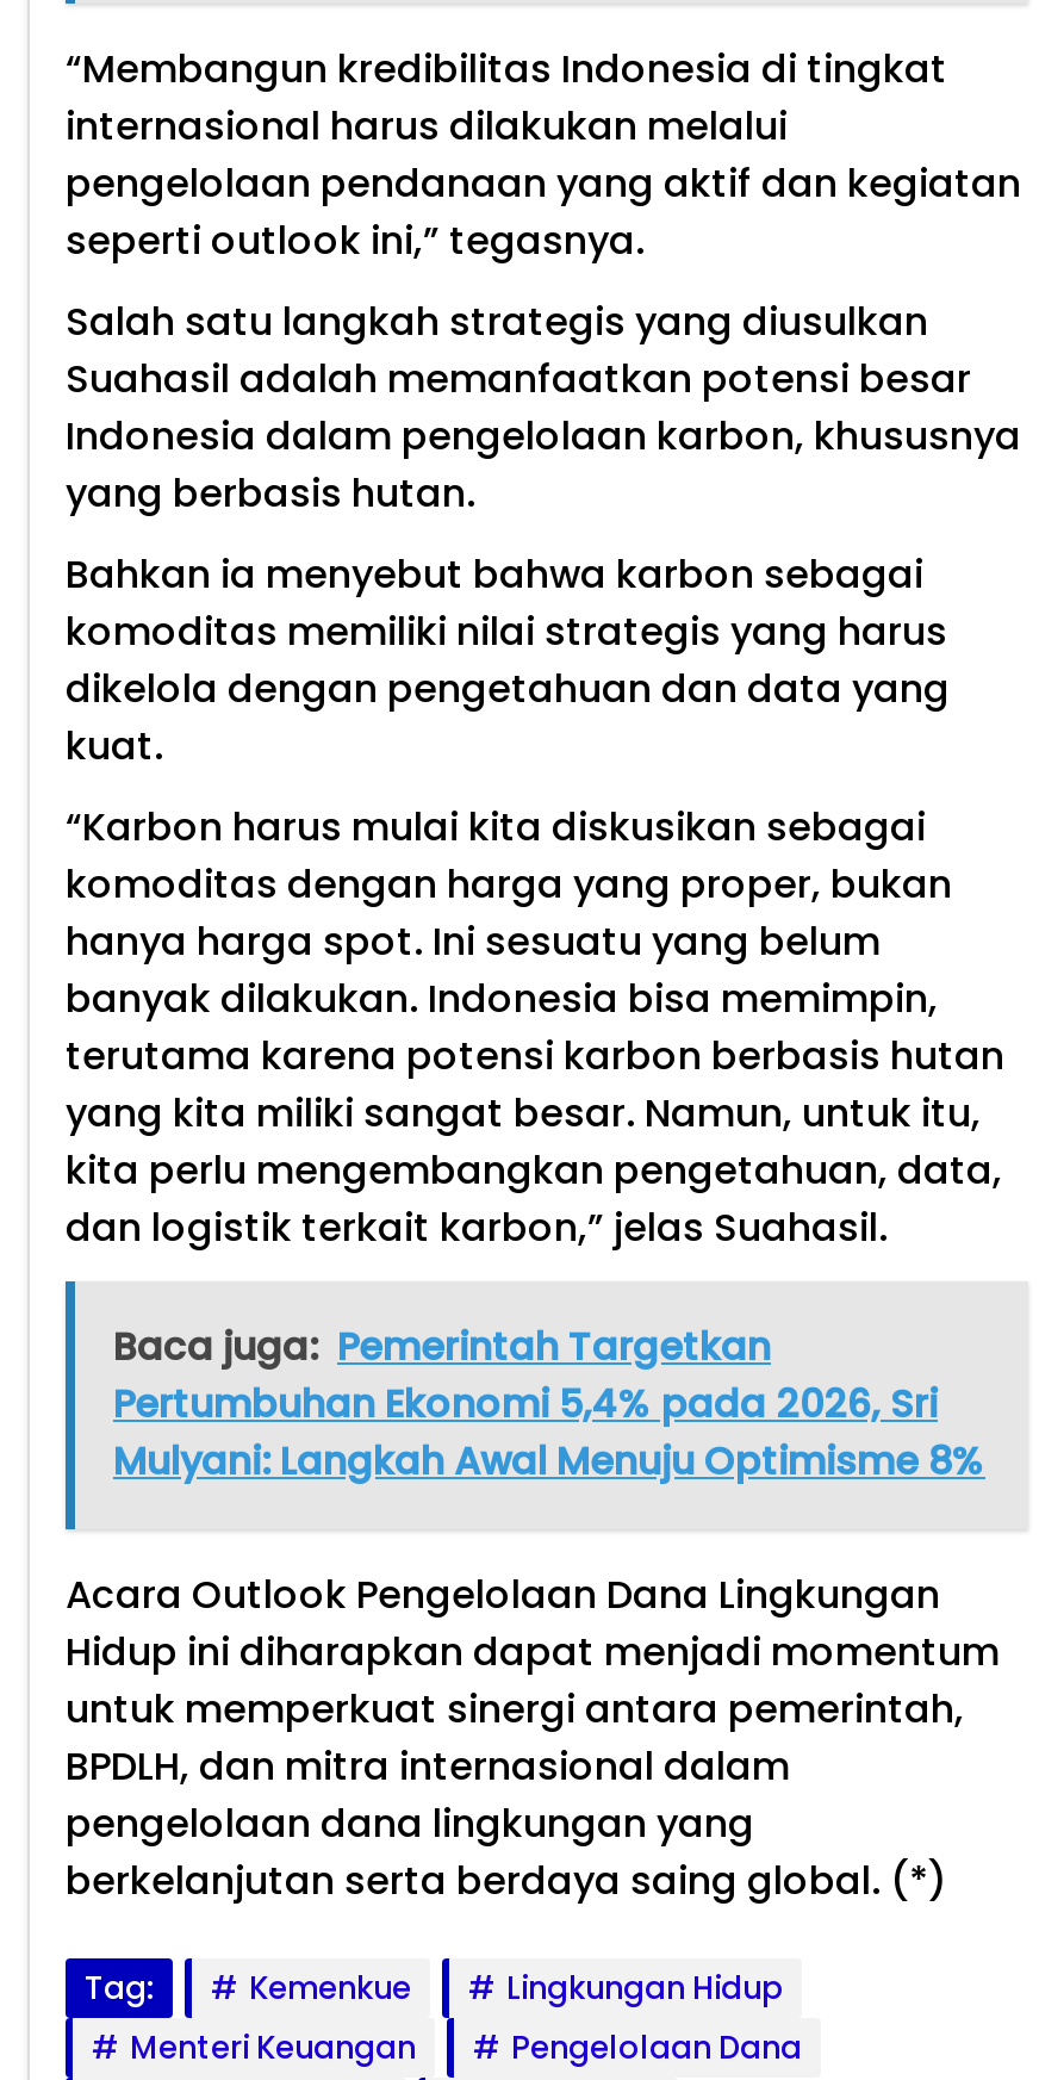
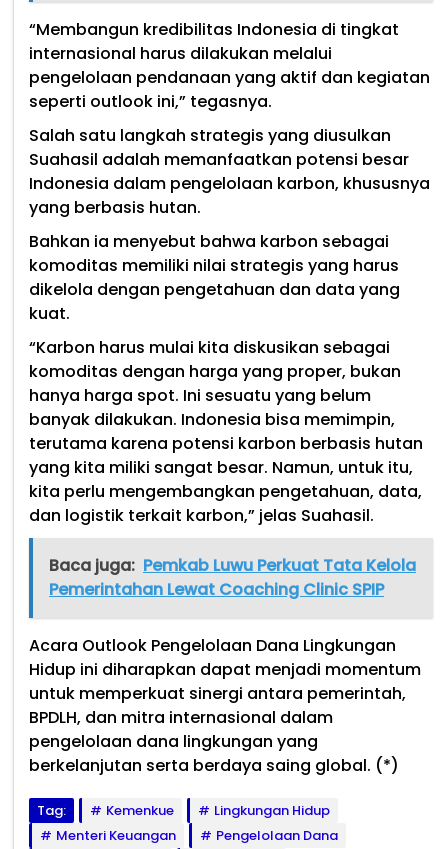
[113,1321,985,1490] Baca juga: Pemerintah Targetkan | Pertumbuhan Ekonomi 5,4% pada 2026, Sri | Mulyani: Langkah Awal Menuju Optimisme 8% -> [49,554,416,601] Baca juga: Pemkab Luwu Perkuat Tata Kelola | Pemerintahan Lewat Coaching Clinic SPIP

